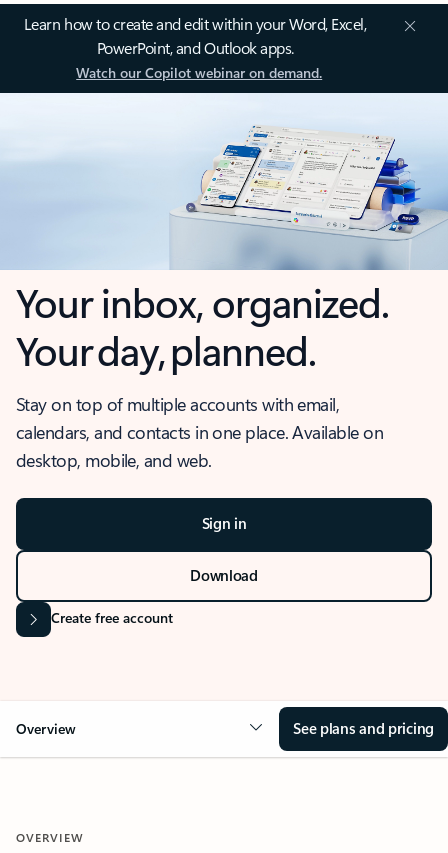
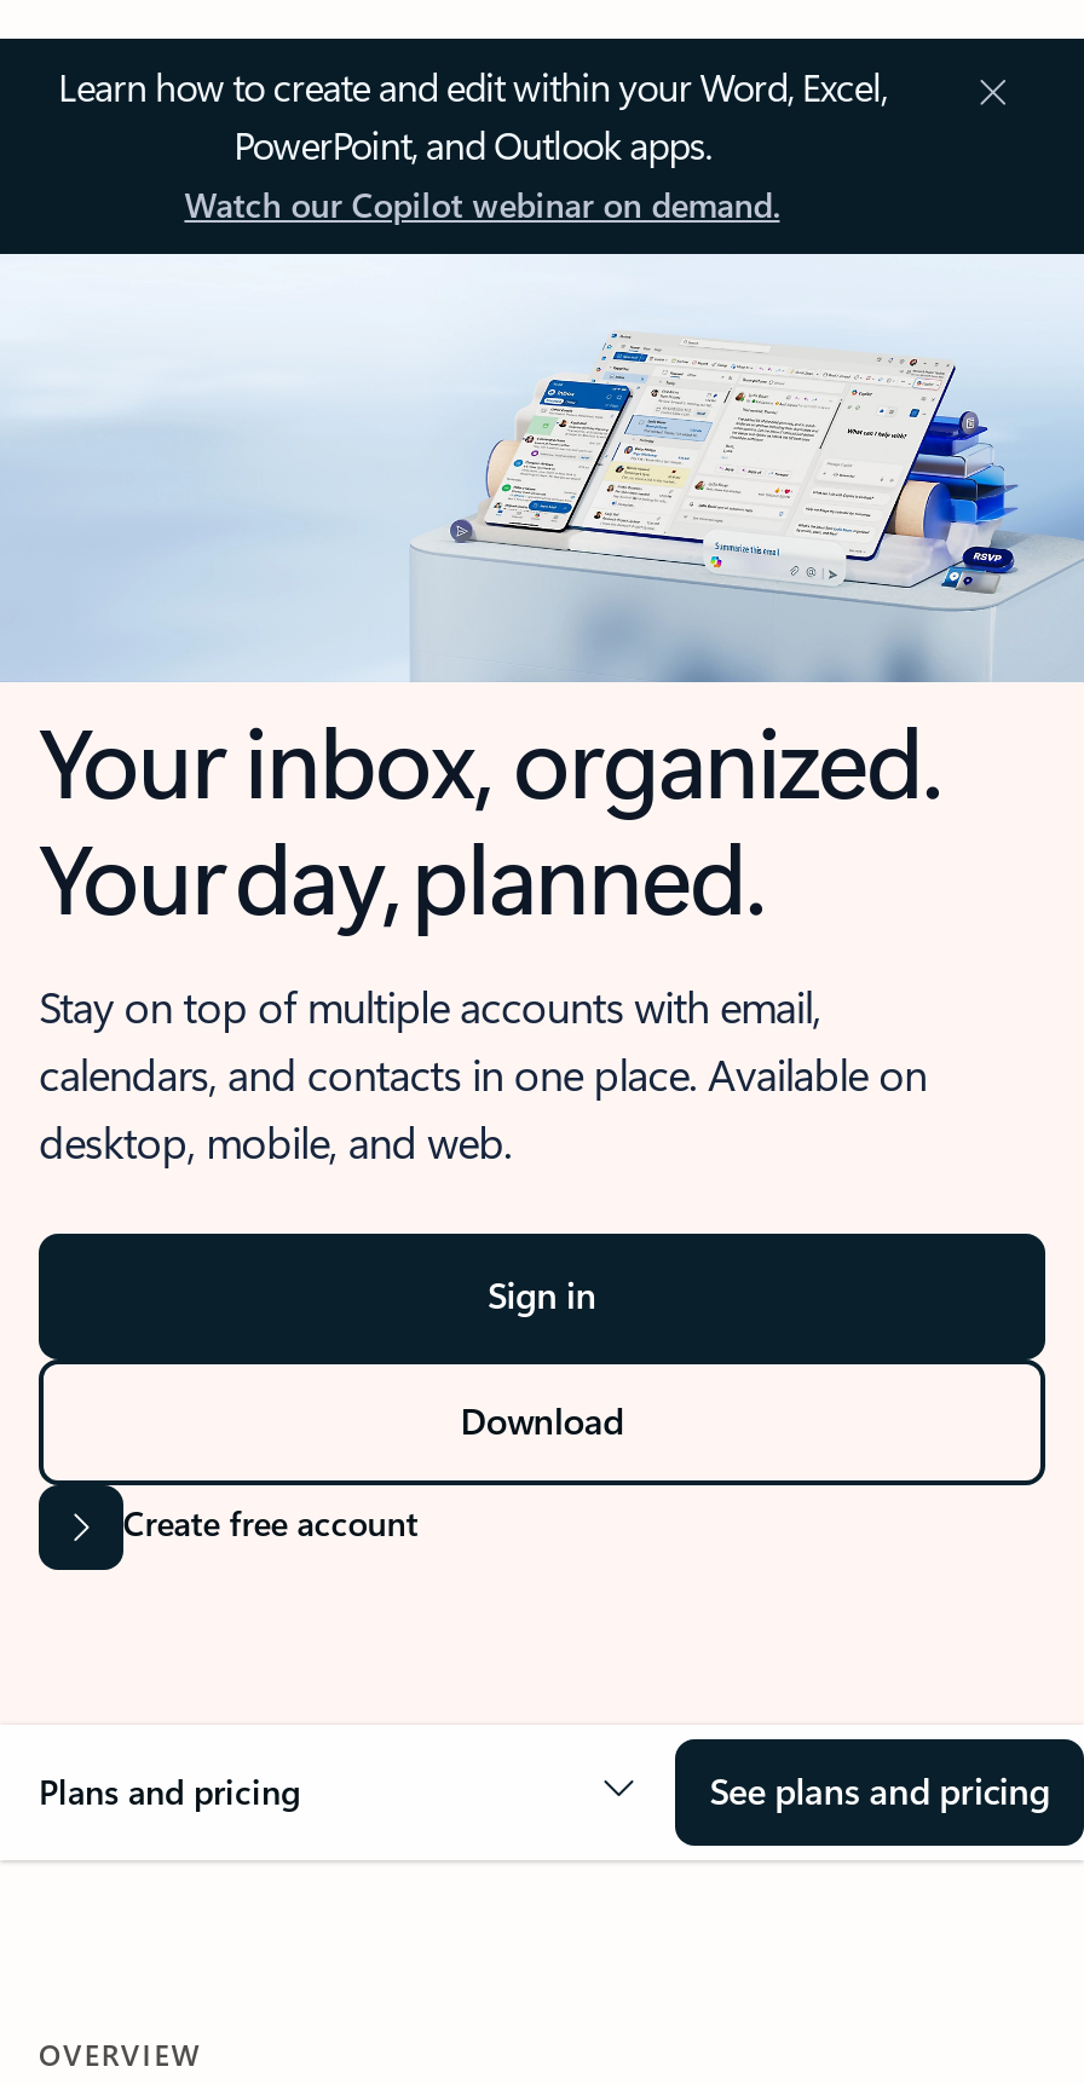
[16,719,76,738] Overview -> [39,1768,300,1814] Plans and pricing

